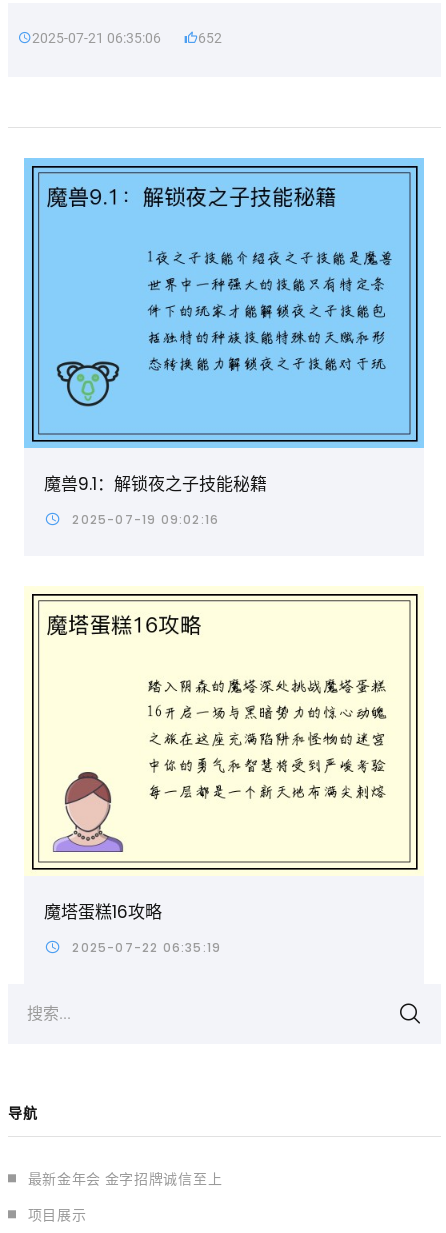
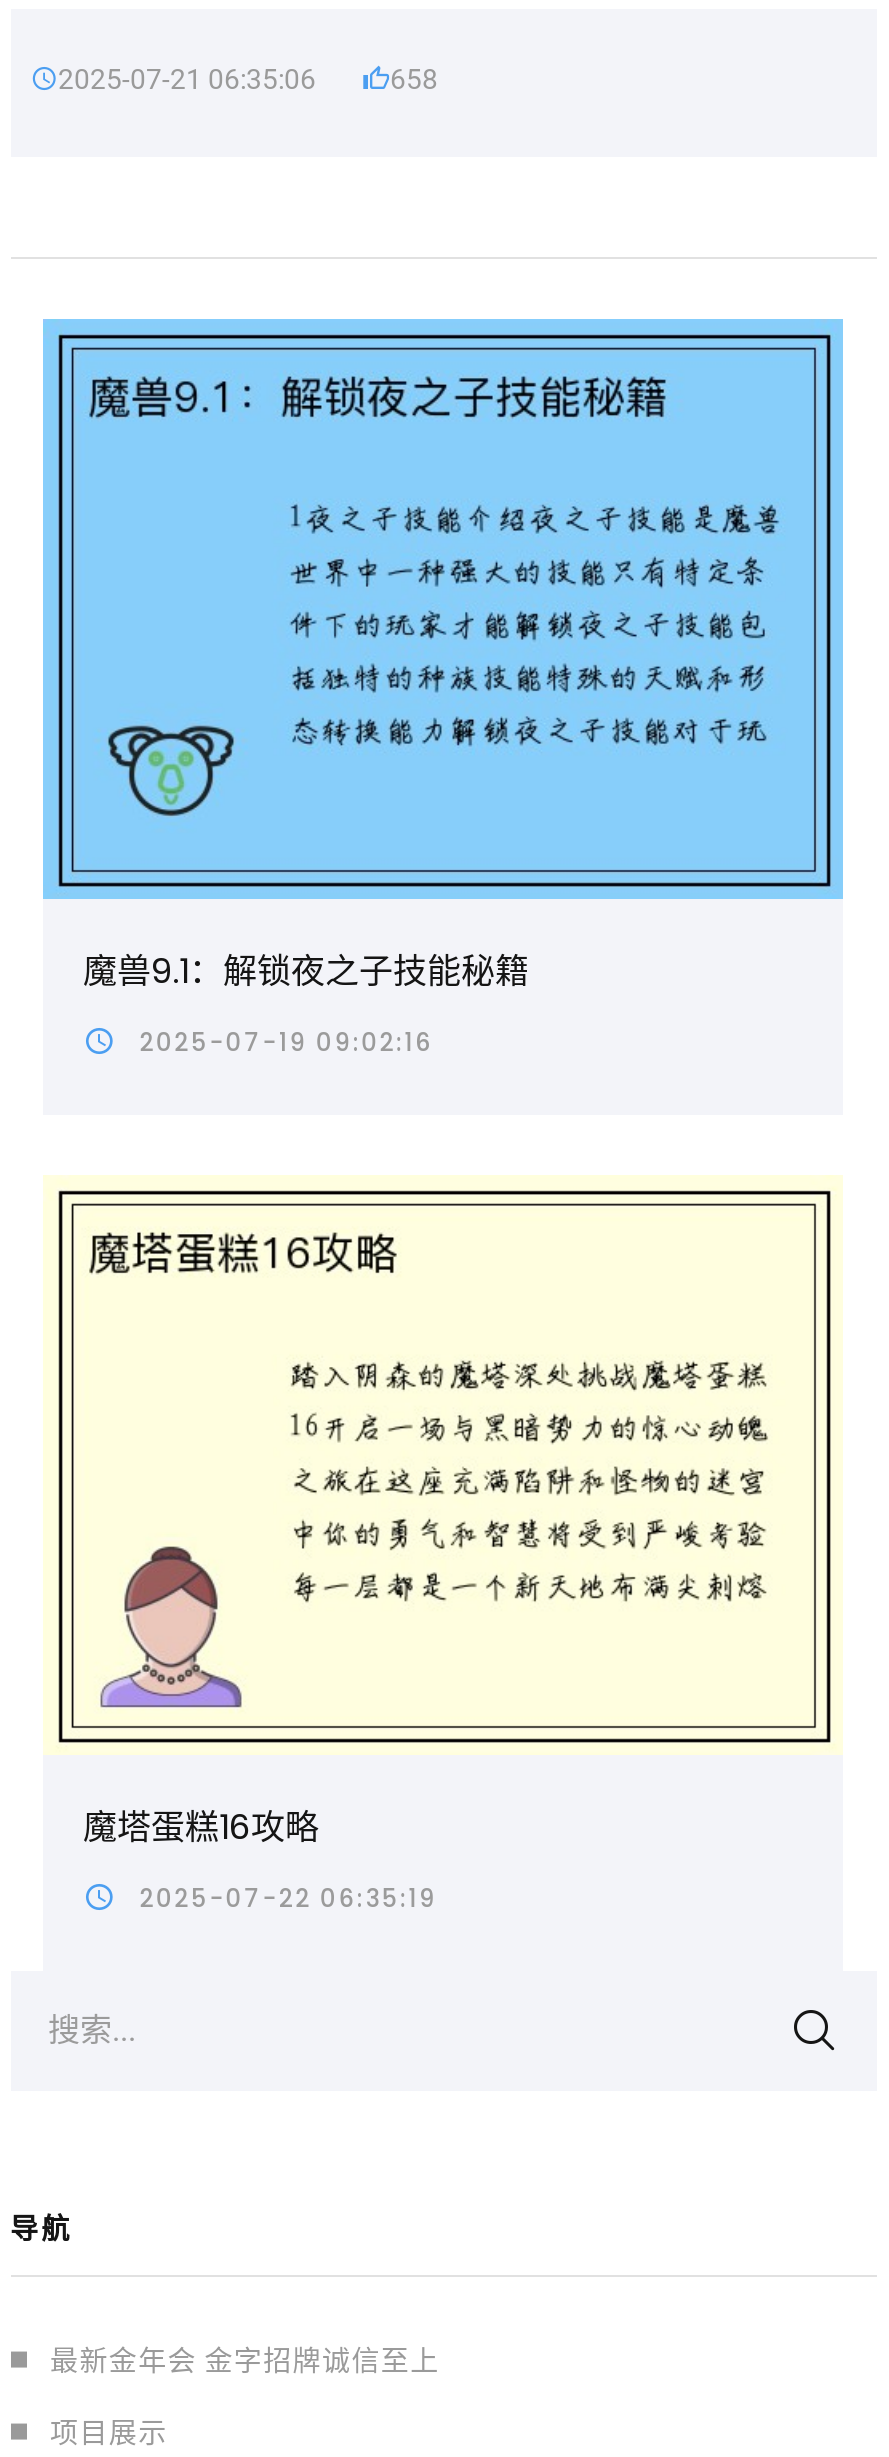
[197,30,221,46] 652 -> [390,64,438,96] 658

